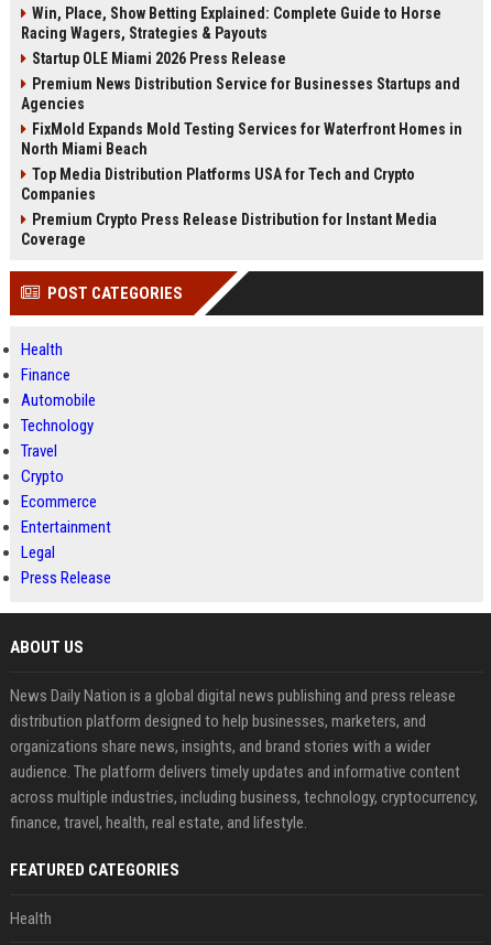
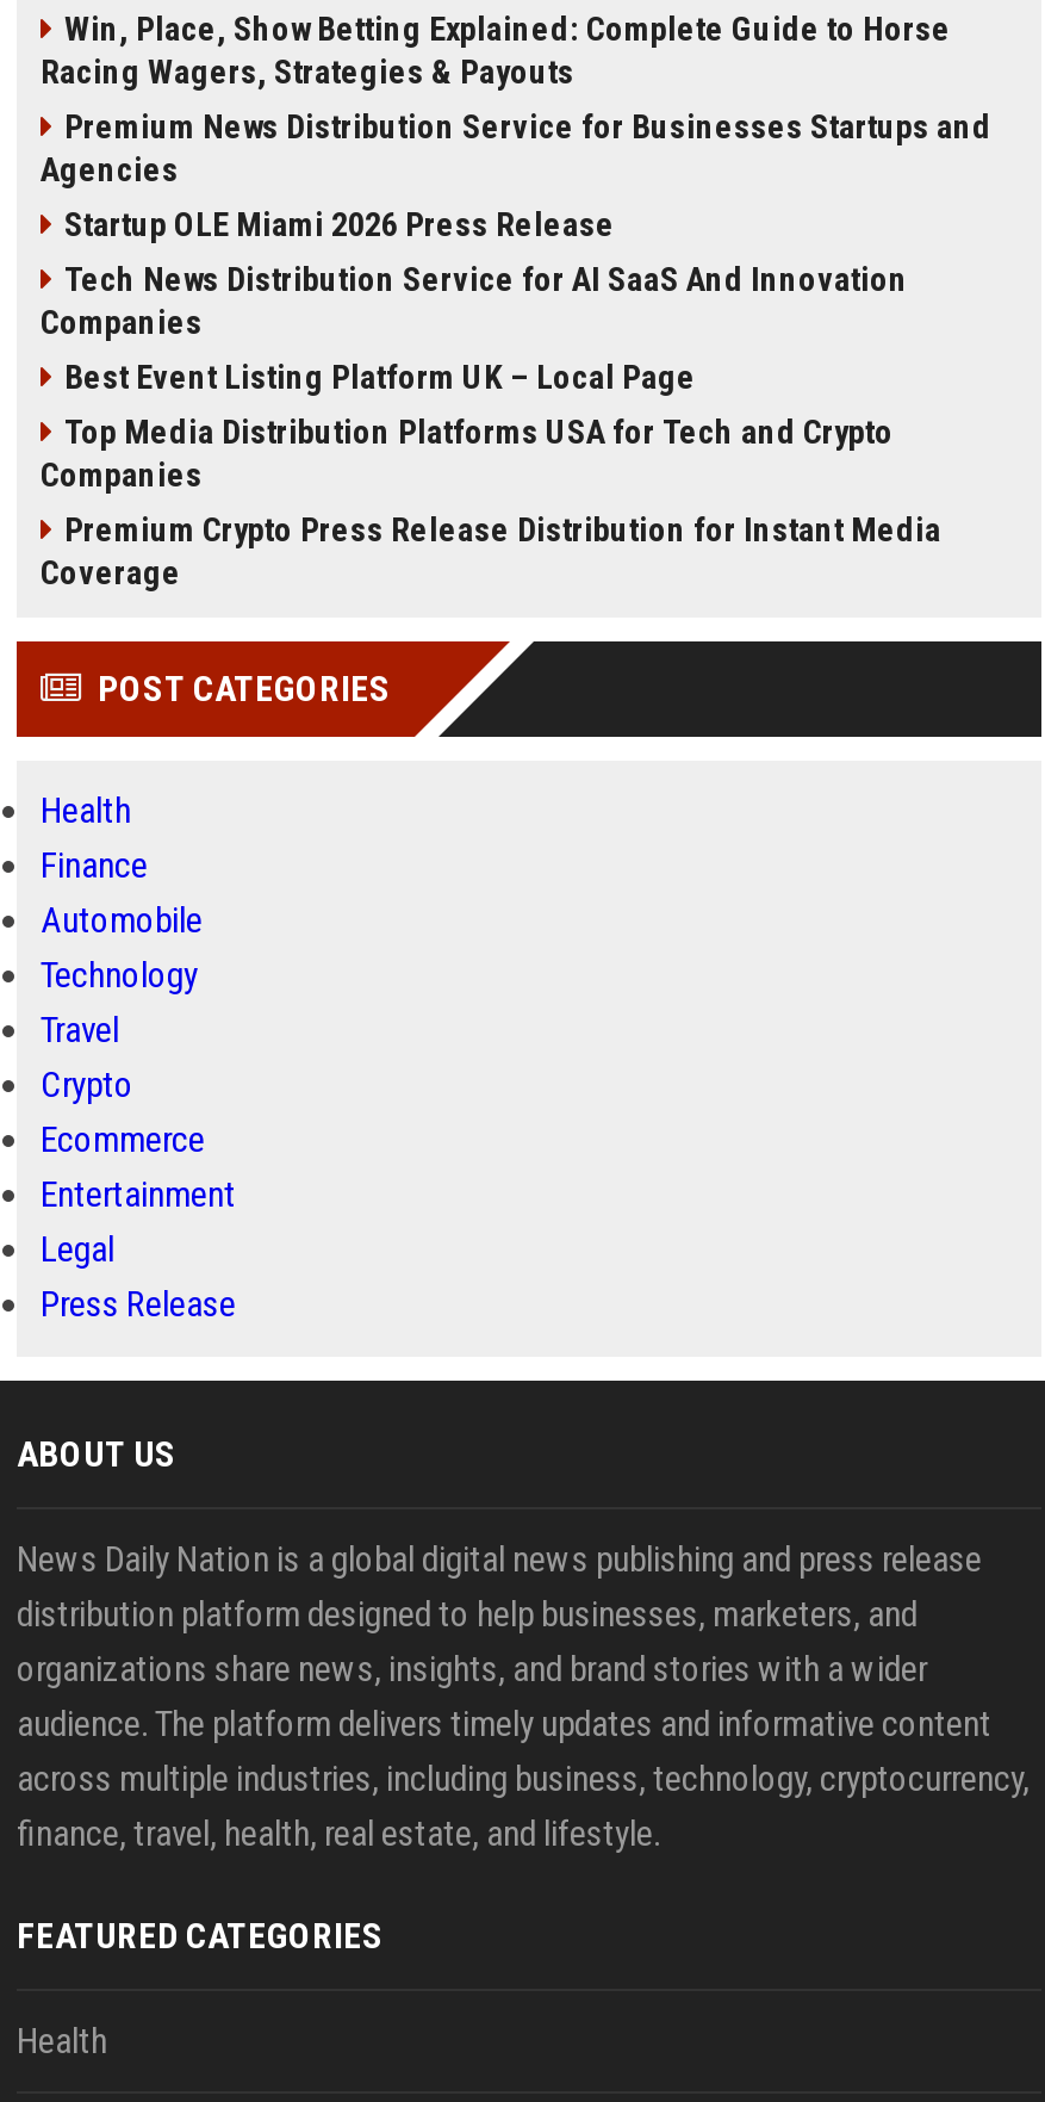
moved [32,50,286,67] -> [64,205,615,243]: Startup OLE Miami 2026 Press Release
moved [21,75,460,112] -> [41,107,991,188]: Premium News Distribution Service for Businesses Startups and | Agencies
[21,120,462,158] FixMold Expands Mold Testing Services for Waterfront Homes in | North Miami Beach -> [41,260,908,396] Tech News Distribution Service for AI SaaS And Innovation | Companies | Best Event Listing Platform UK – Local Page

